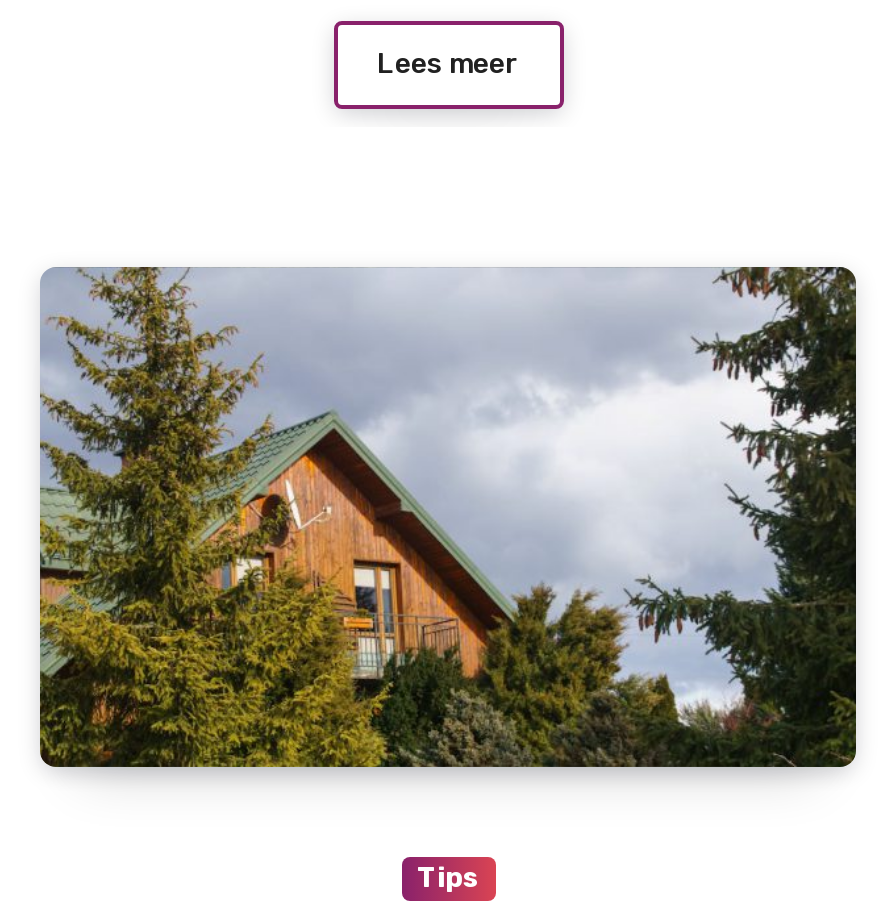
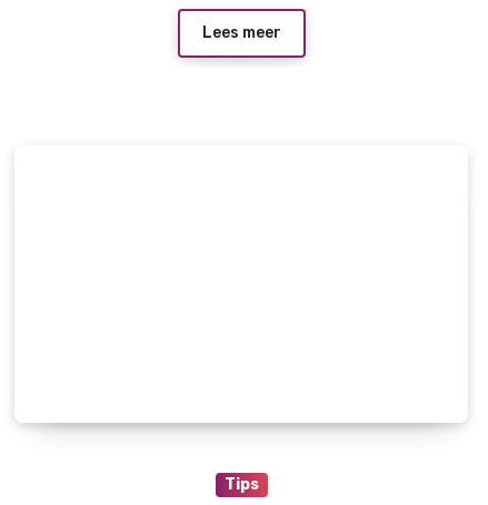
[38,264,858,770] [image] -> none

